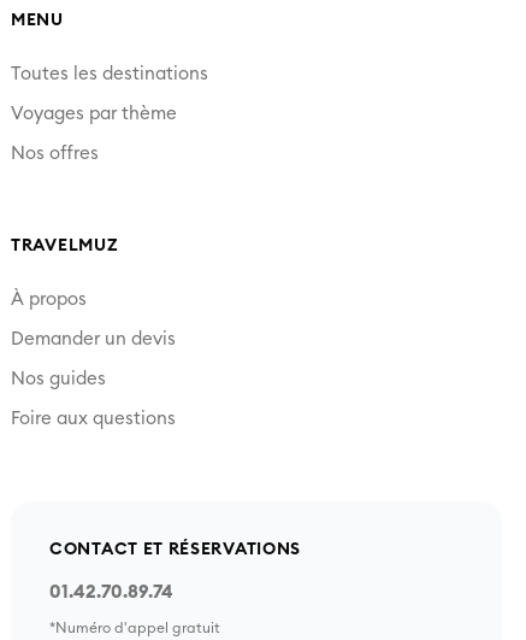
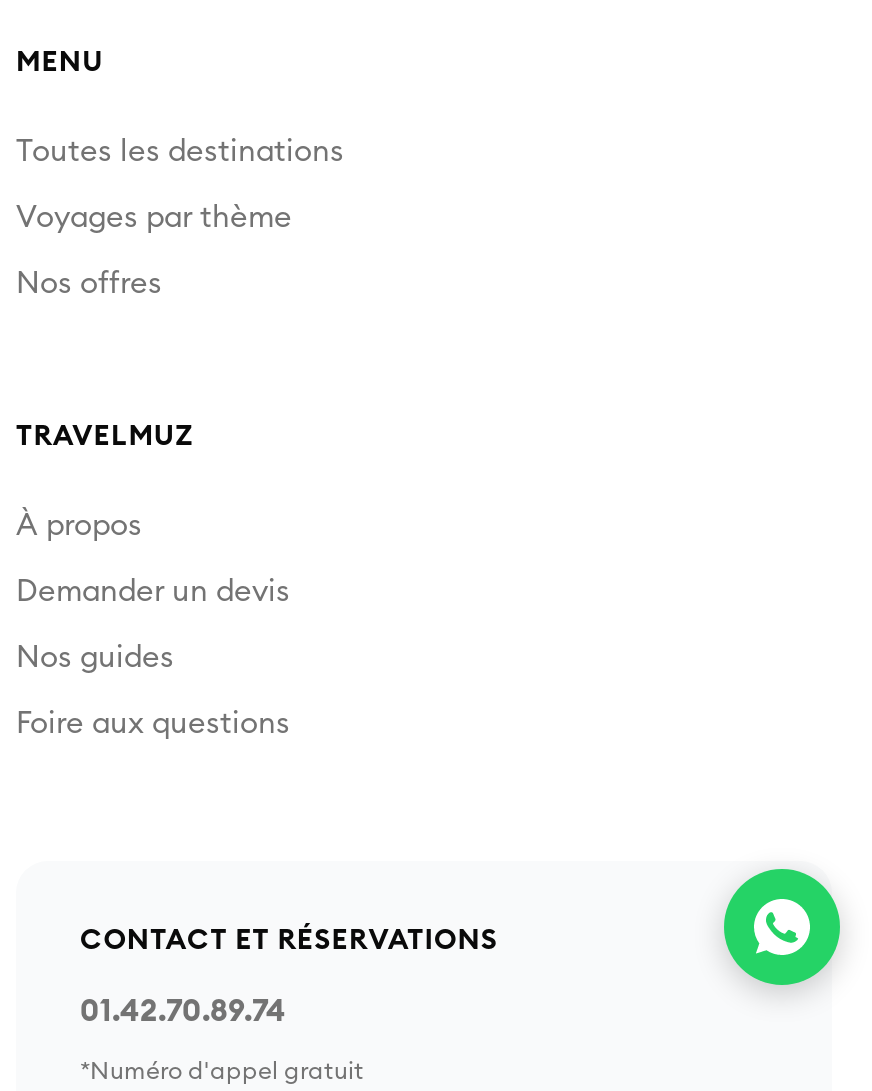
none -> [720,865,844,995] [image]

